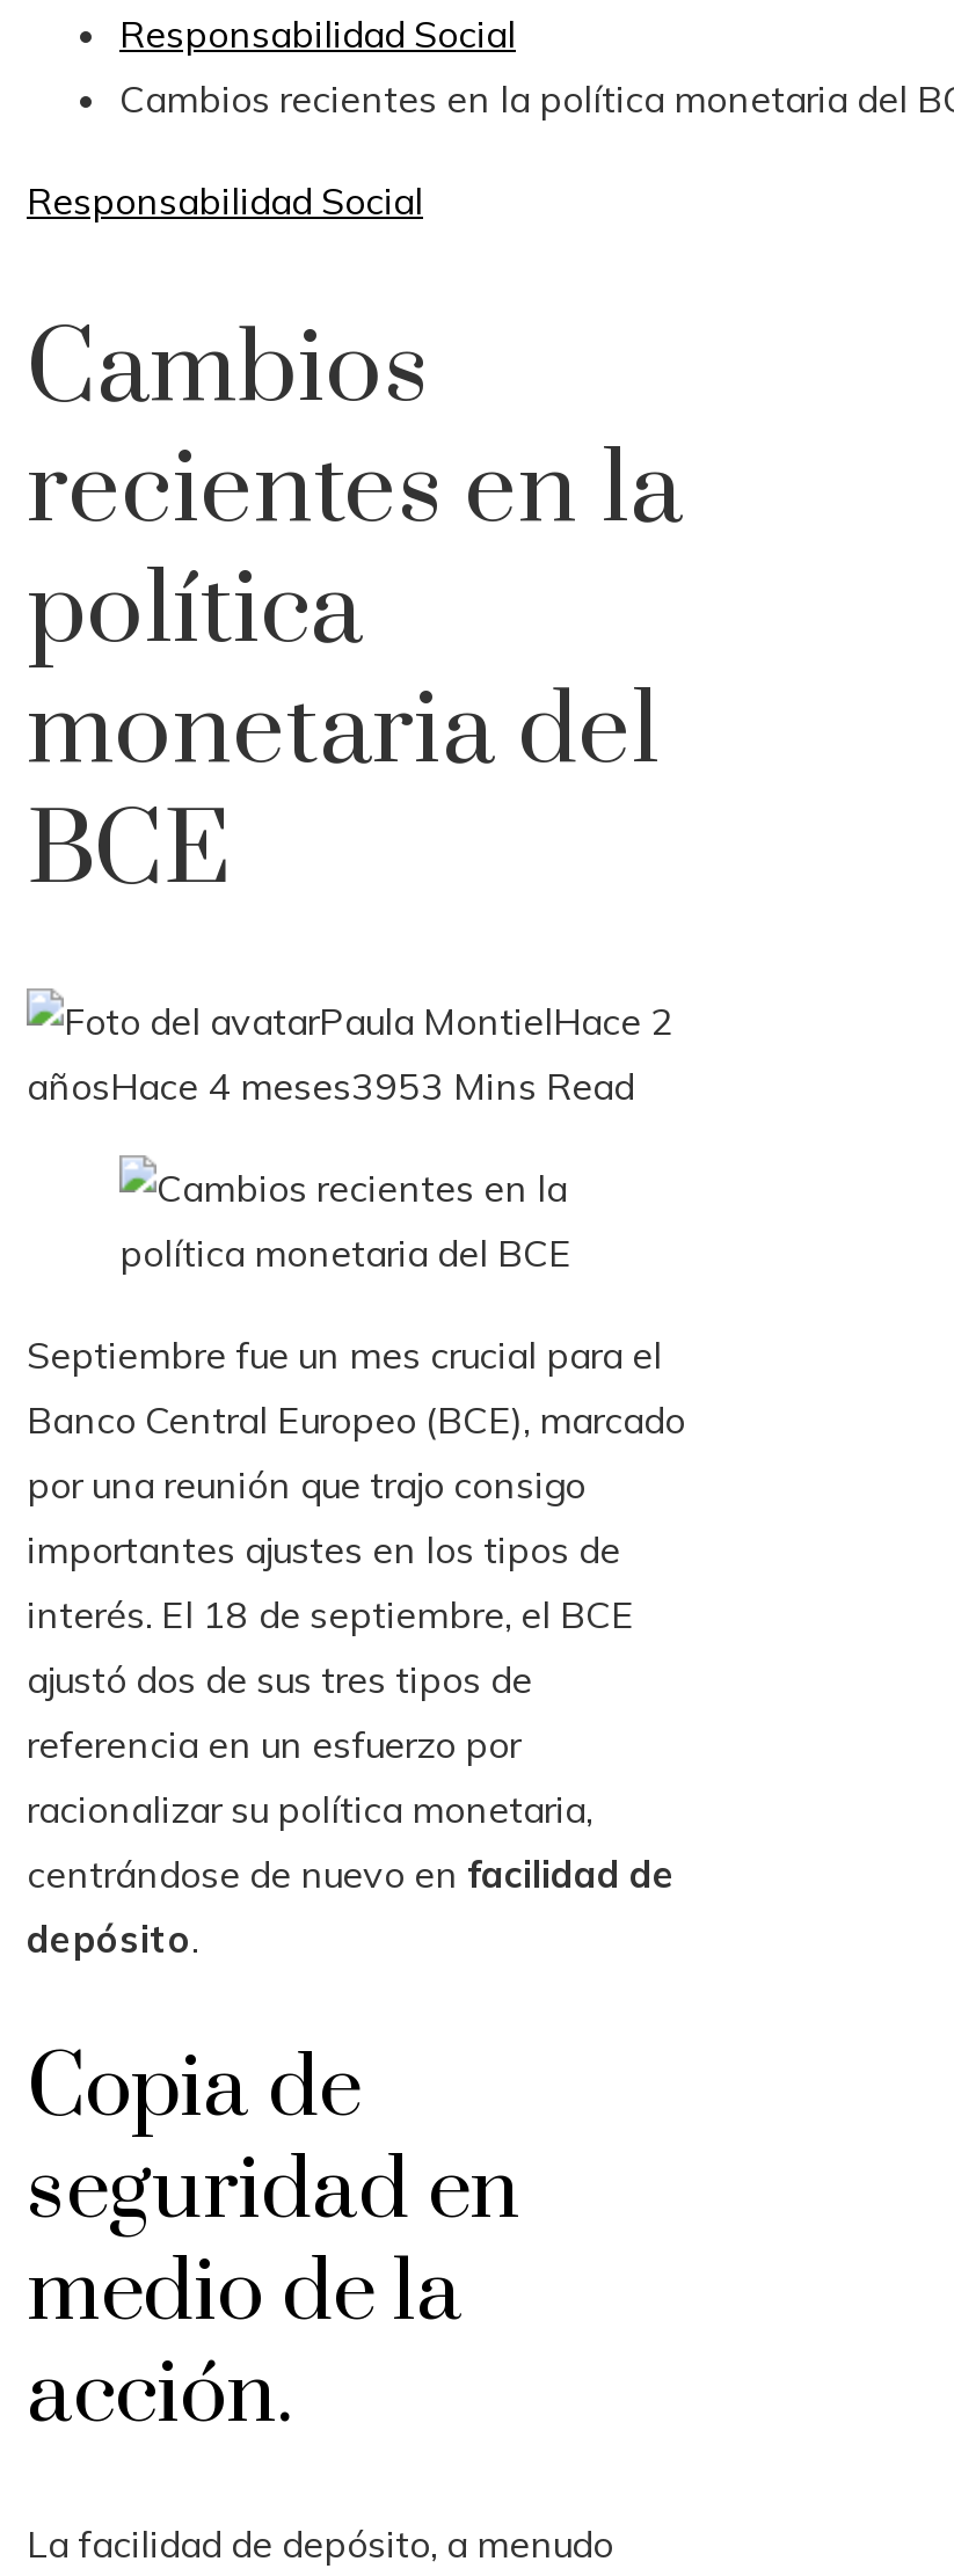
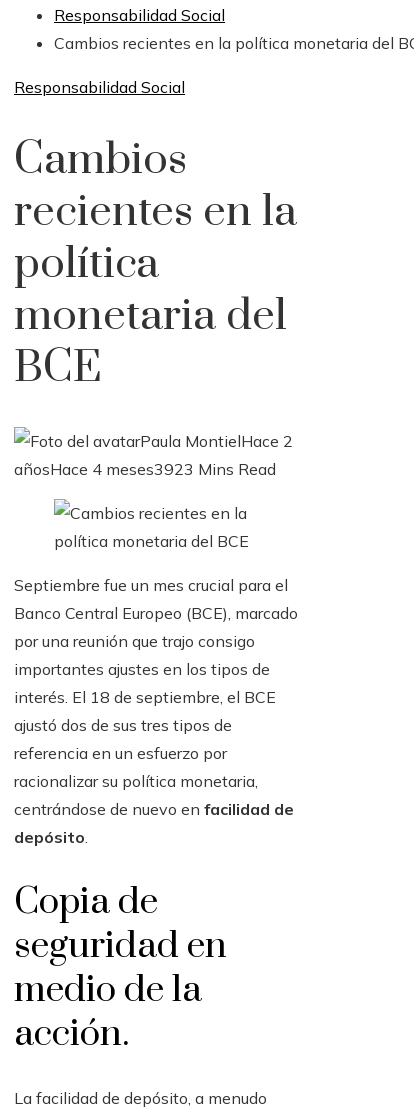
[27,1064,634,1110] añosHace 4 meses3953 Mins Read -> [14,459,276,479] añosHace 4 meses3923 Mins Read

